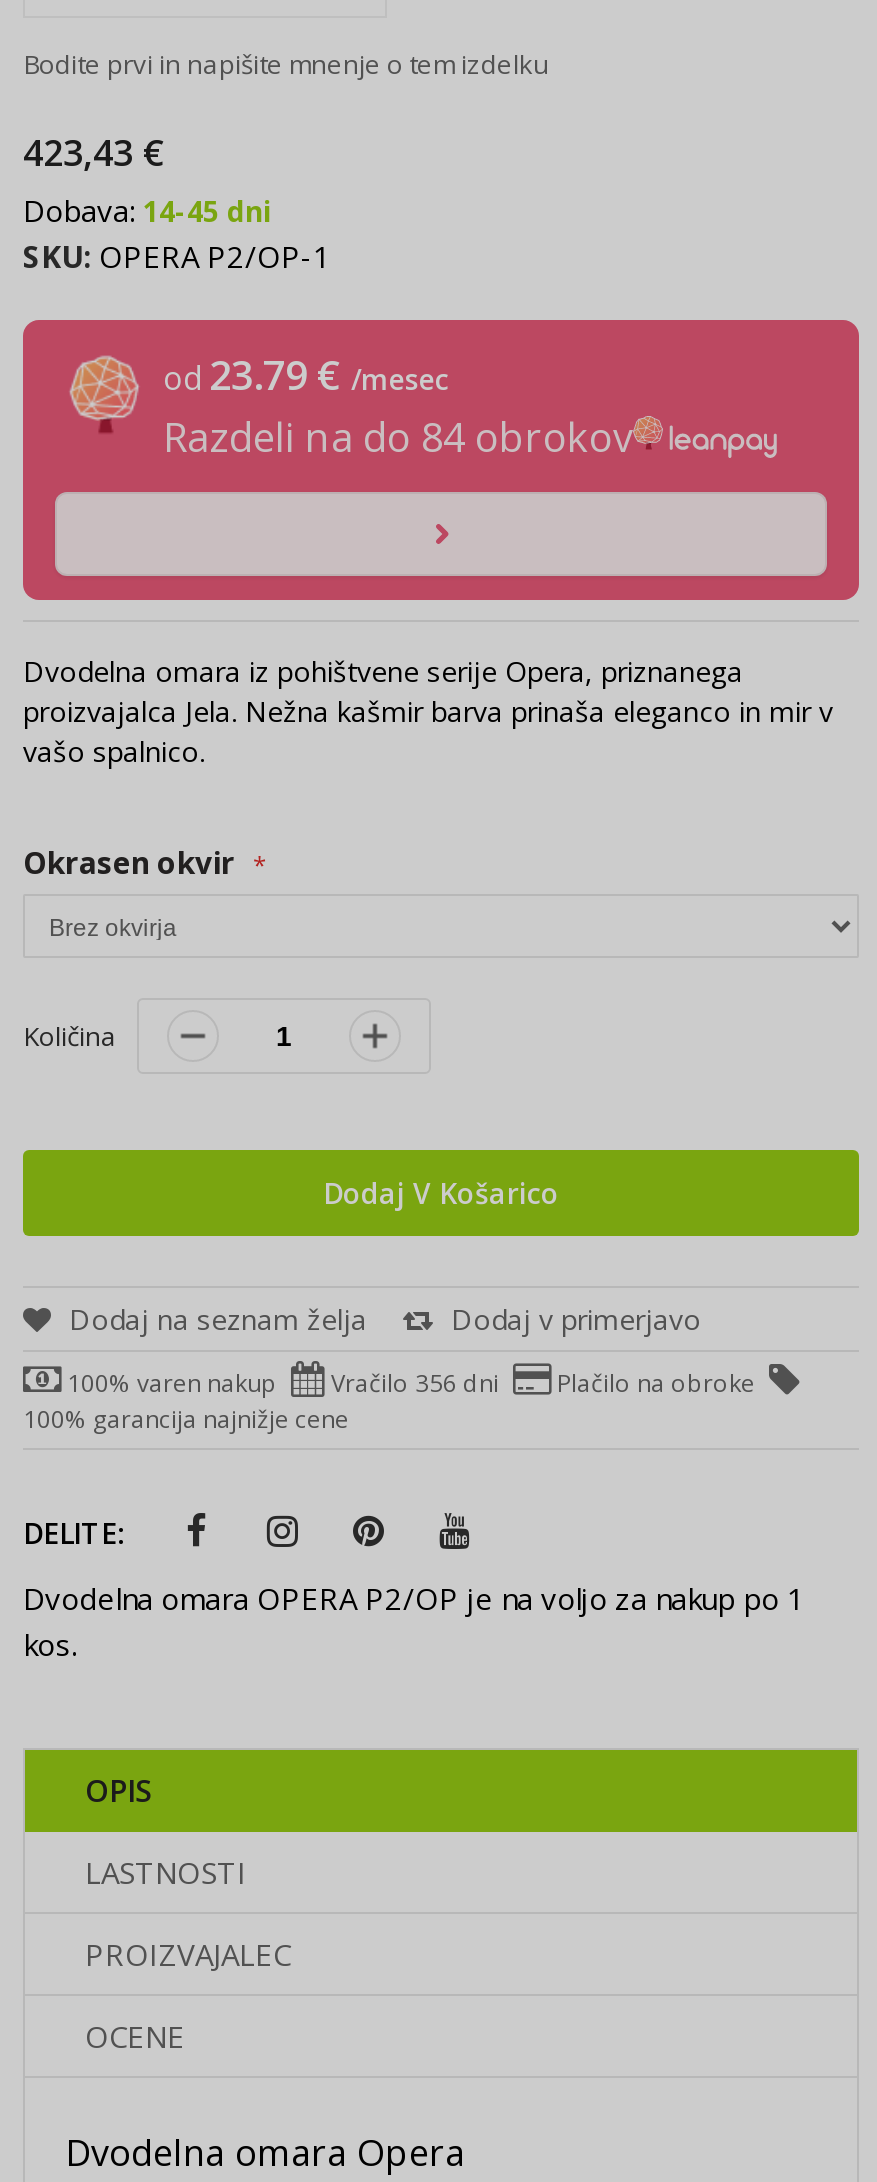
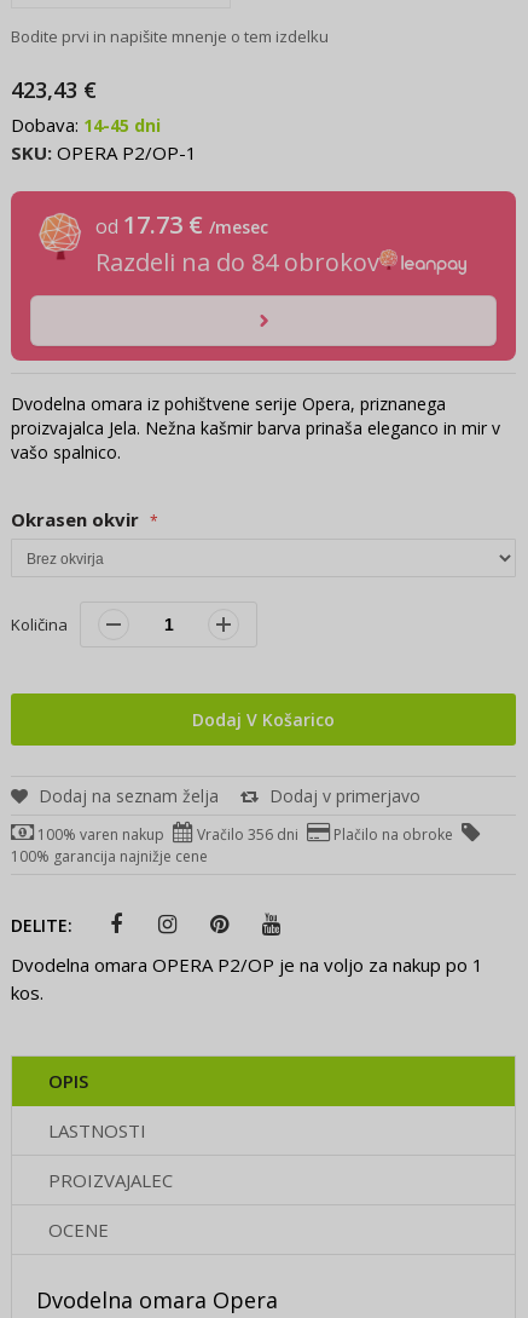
[163,348,449,402] od 23.79 € /mesec -> [95,208,268,241] od 17.73 € /mesec

